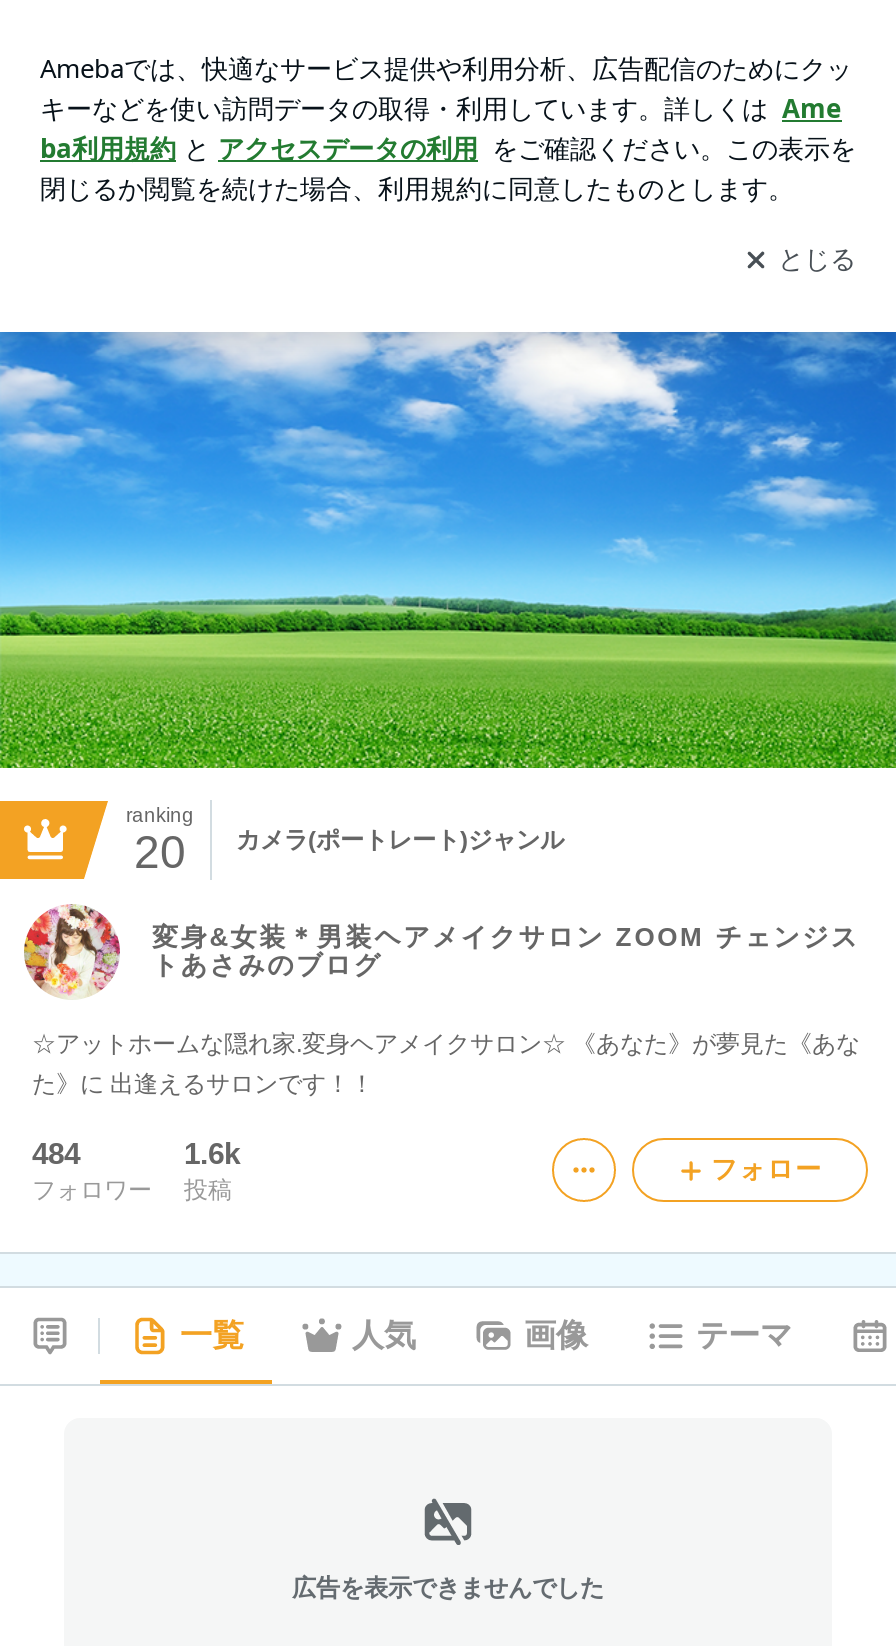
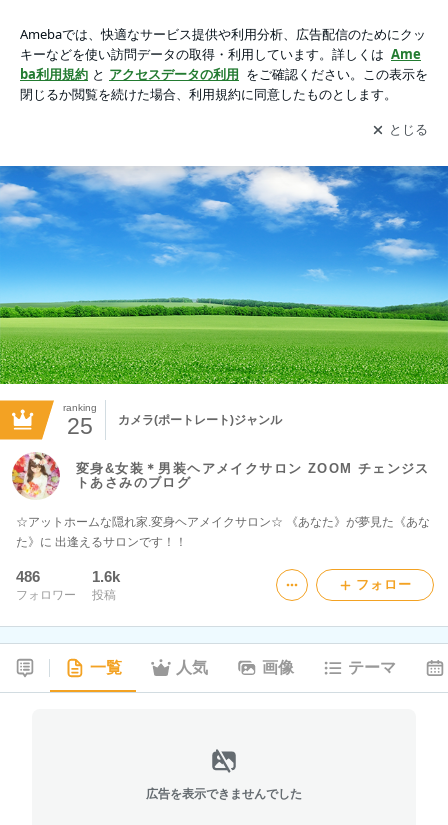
[134,826,564,878] 20 カメラ(ポートレート)ジャンル -> [67,413,282,439] 25 カメラ(ポートレート)ジャンル
[32,1137,80,1171] 484 -> [16,568,40,585] 486

